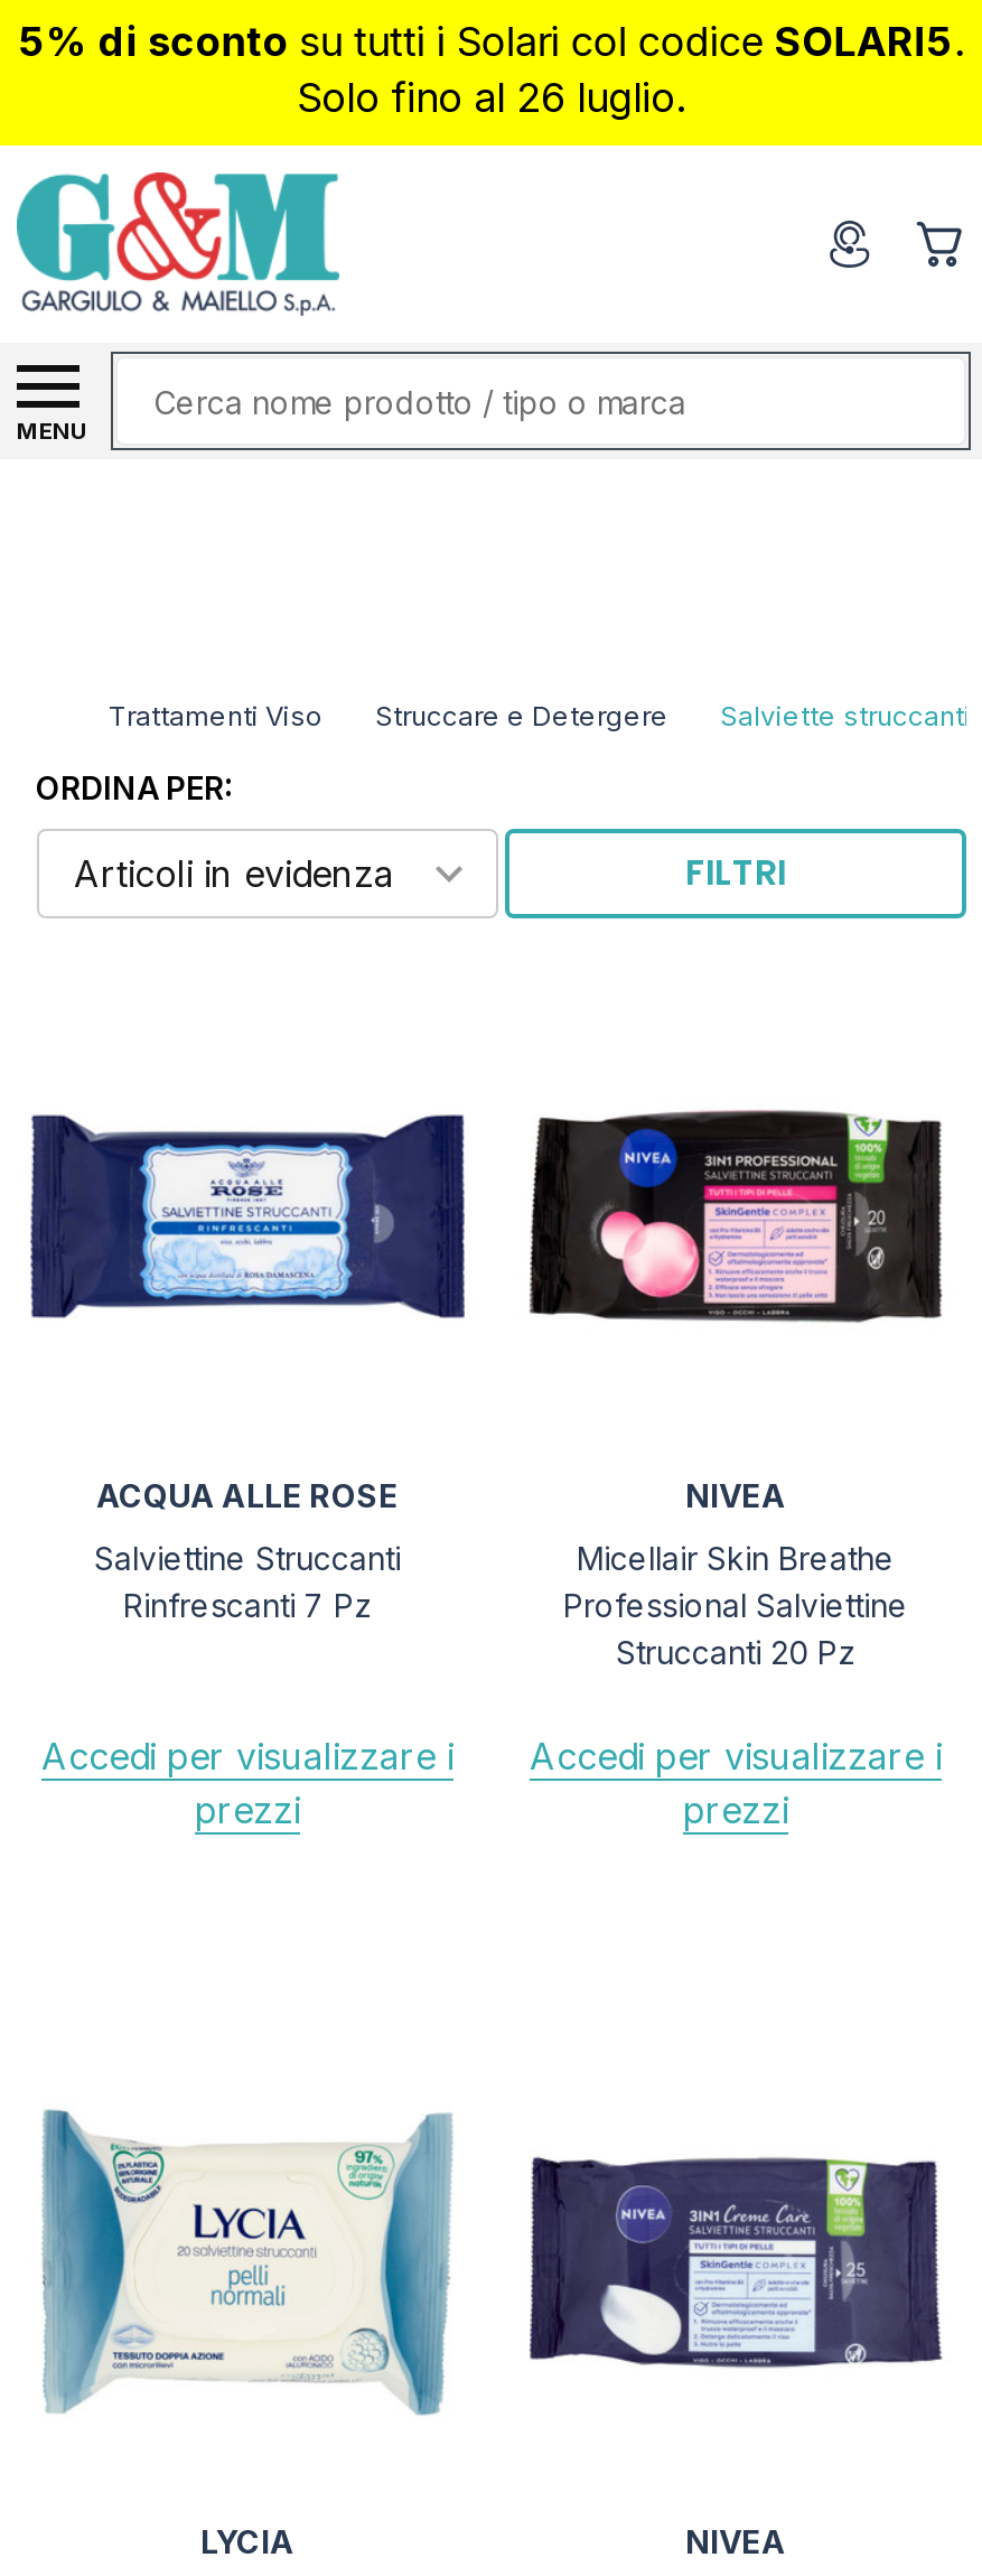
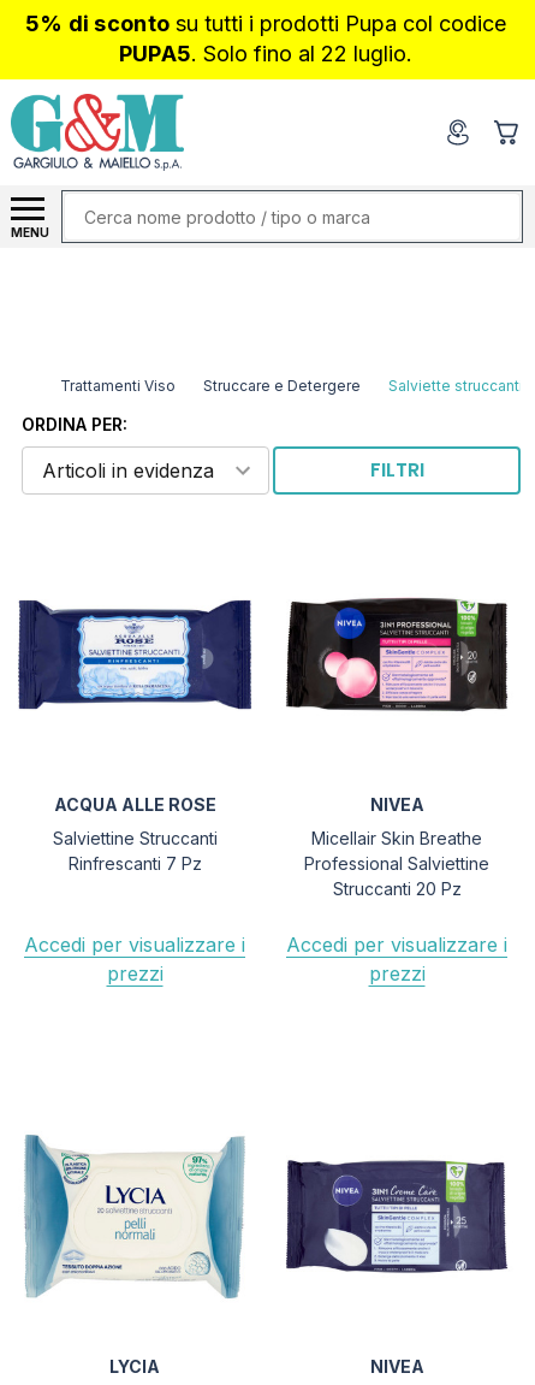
[18,18,965,121] 5% di sconto su tutti i Solari col codice SOLARI5. | Solo fino al 26 luglio. -> [25,11,507,66] 5% di sconto su tutti i prodotti Pupa col codice | PUPA5. Solo fino al 22 luglio.

